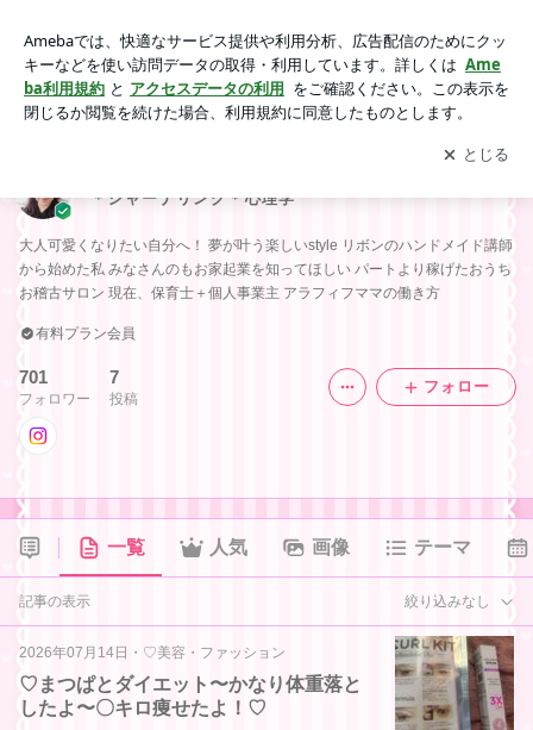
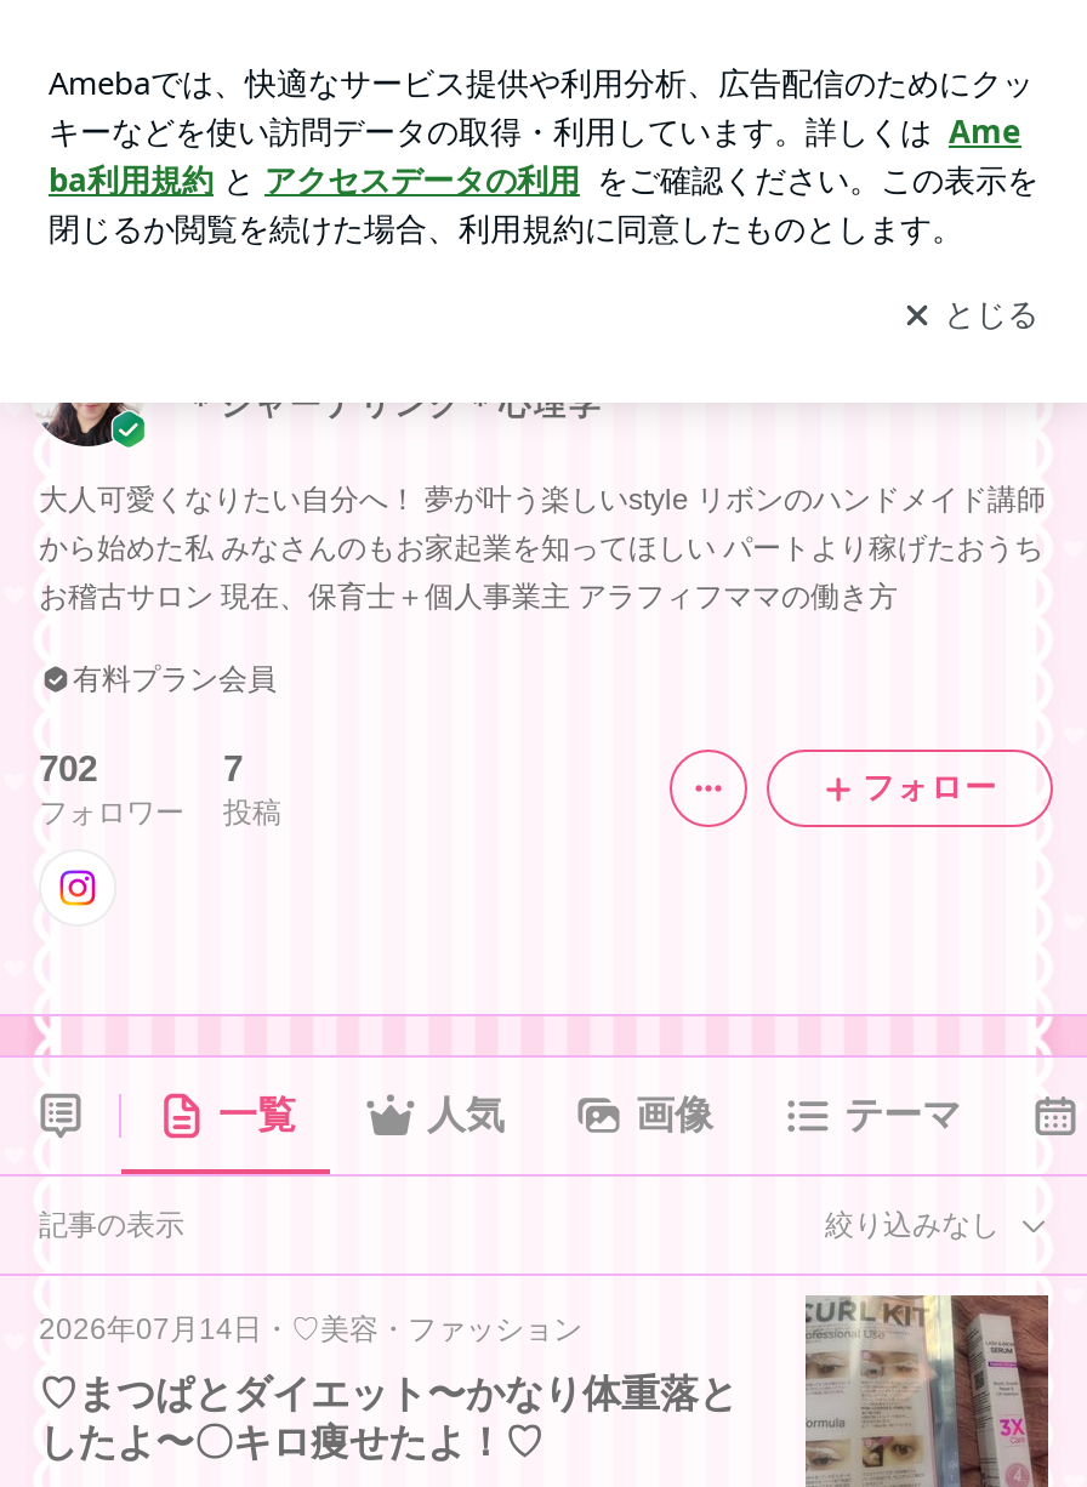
[19,367,48,387] 701 -> [39,747,97,788] 702

